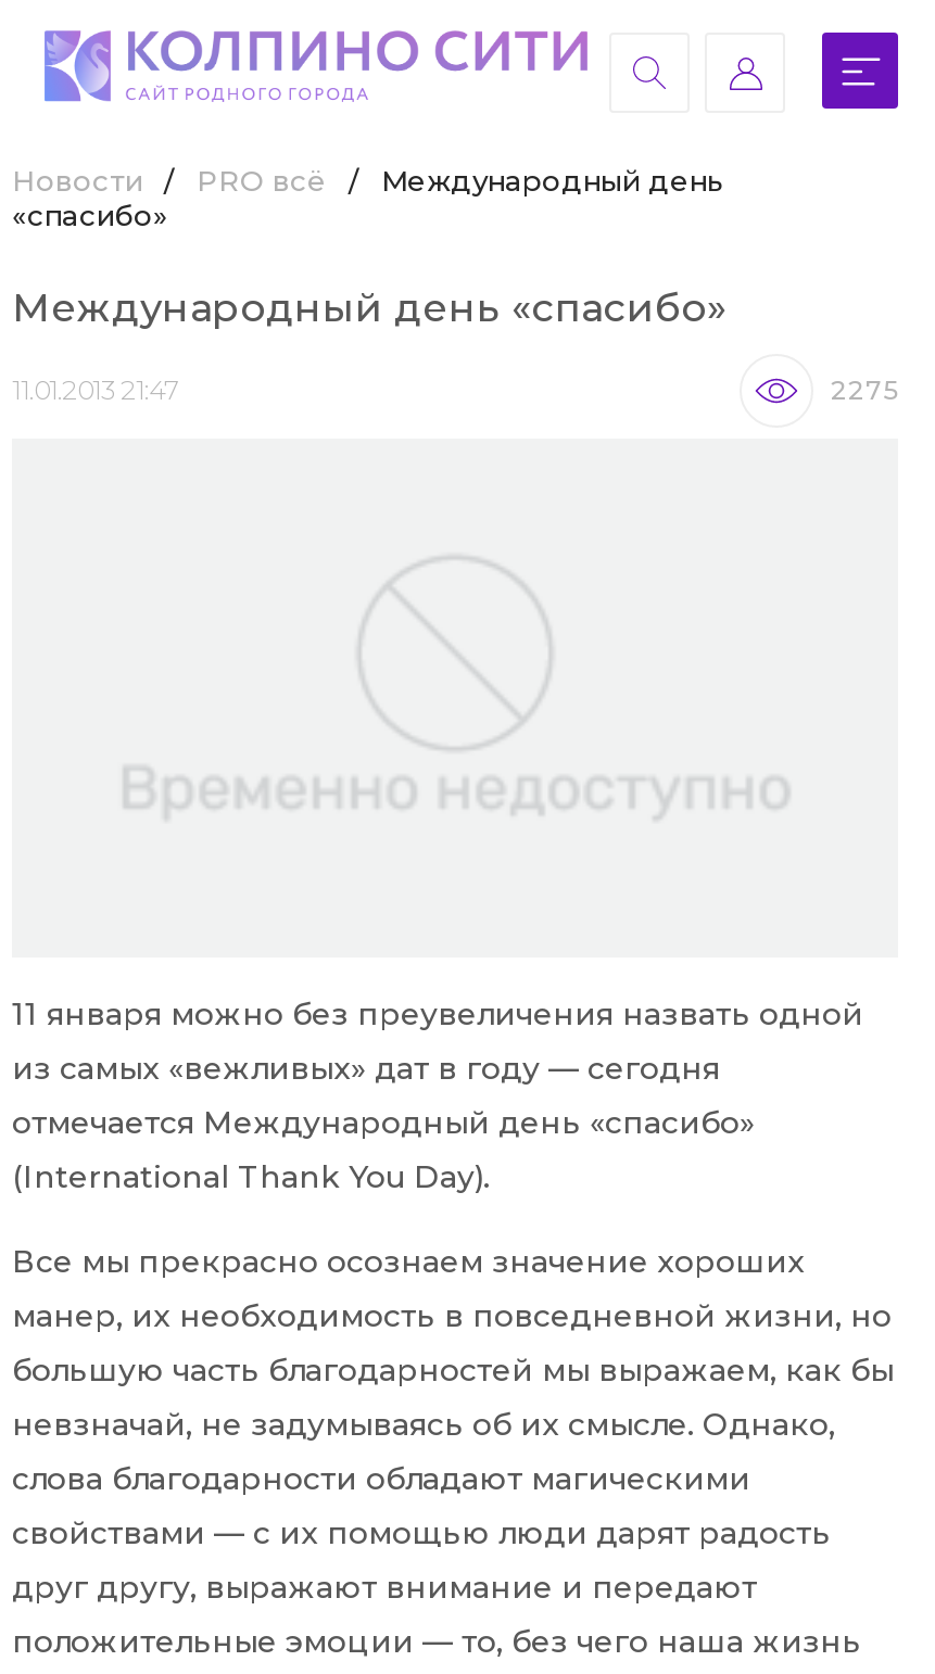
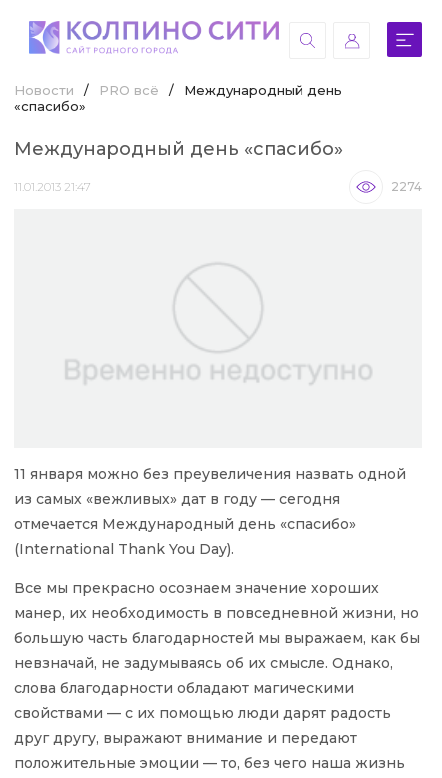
[831,373,898,406] 2275 -> [391,179,422,194] 2274

